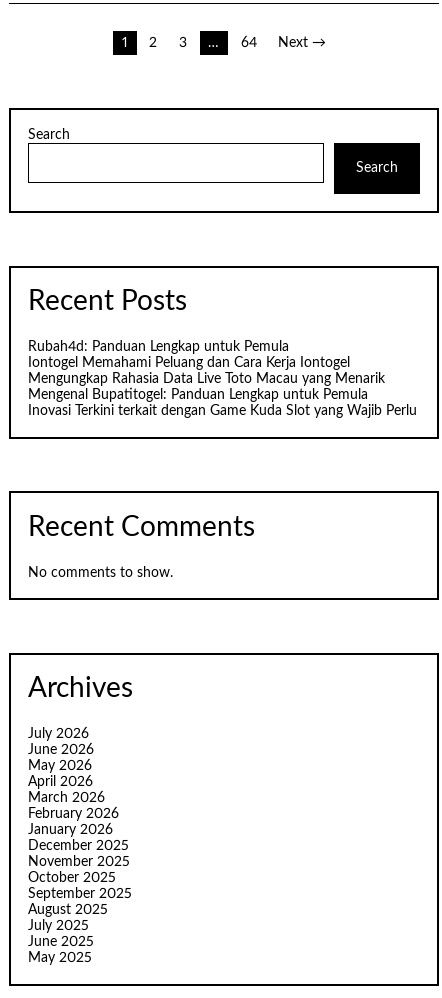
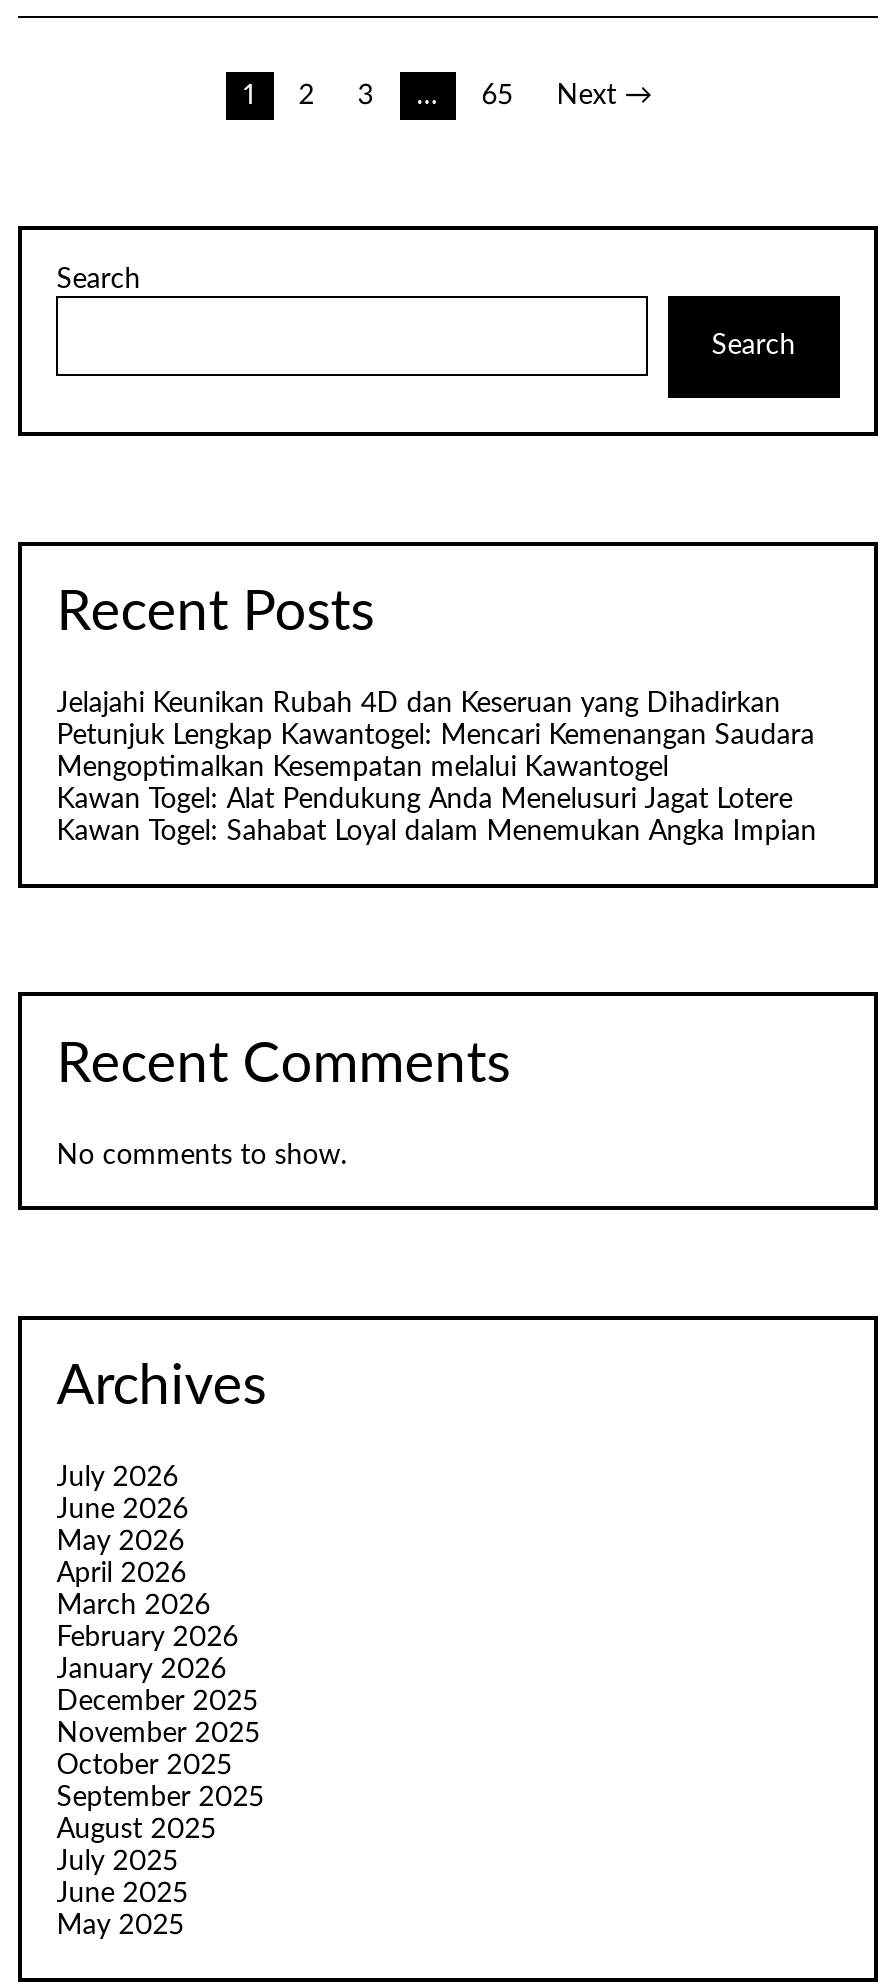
[241,36,257,50] 64 -> [482,82,514,110] 65
[28,340,417,418] Rubah4d: Panduan Lengkap untuk Pemula | Iontogel Memahami Peluang dan Cara Kerja Iontogel | Mengungkap Rahasia Data Live Toto Macau yang Menarik | Mengenal Bupatitogel: Panduan Lengkap untuk Pemula | Inovasi Terkini terkait dengan Game Kuda Slot yang Wajib Perlu -> [56,691,816,847] Jelajahi Keunikan Rubah 4D dan Keseruan yang Dihadirkan | Petunjuk Lengkap Kawantogel: Mencari Kemenangan Saudara | Mengoptimalkan Kesempatan melalui Kawantogel | Kawan Togel: Alat Pendukung Anda Menelusuri Jagat Lotere | Kawan Togel: Sahabat Loyal dalam Menemukan Angka Impian

